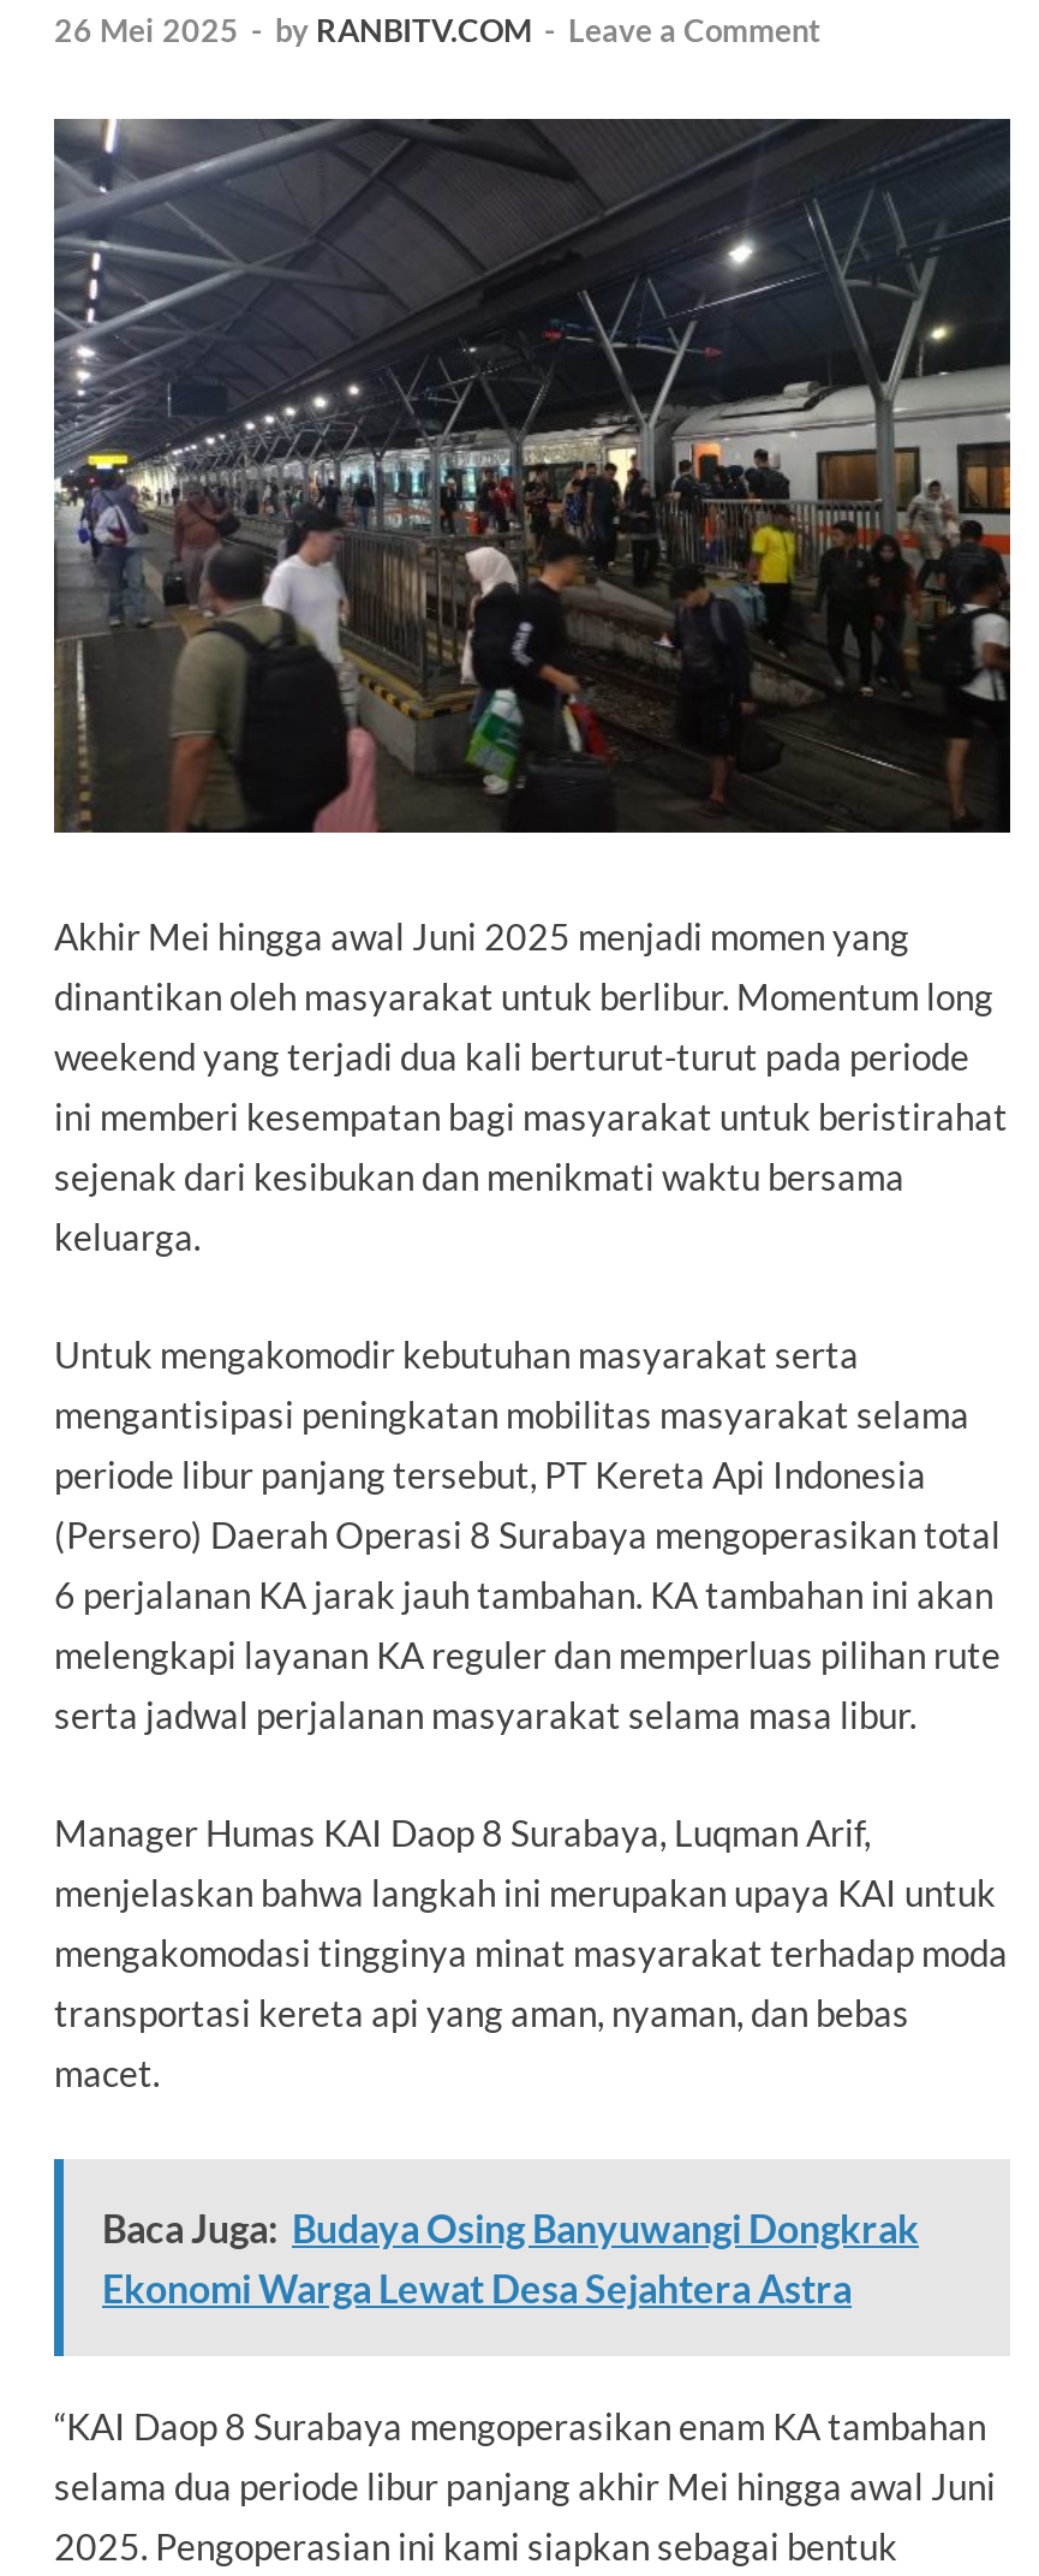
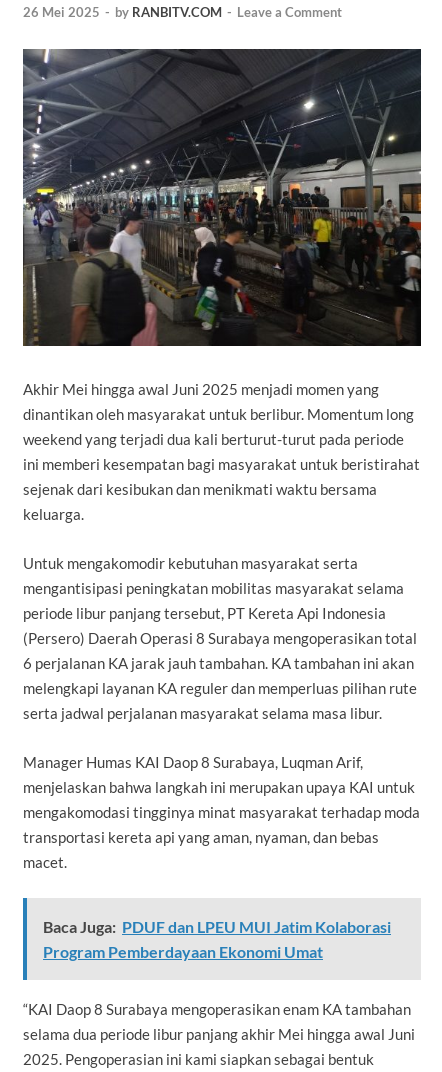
[102,2203,919,2309] Baca Juga: Budaya Osing Banyuwangi Dongkrak | Ekonomi Warga Lewat Desa Sejahtera Astra -> [43,917,391,961] Baca Juga: PDUF dan LPEU MUI Jatim Kolaborasi | Program Pemberdayaan Ekonomi Umat

